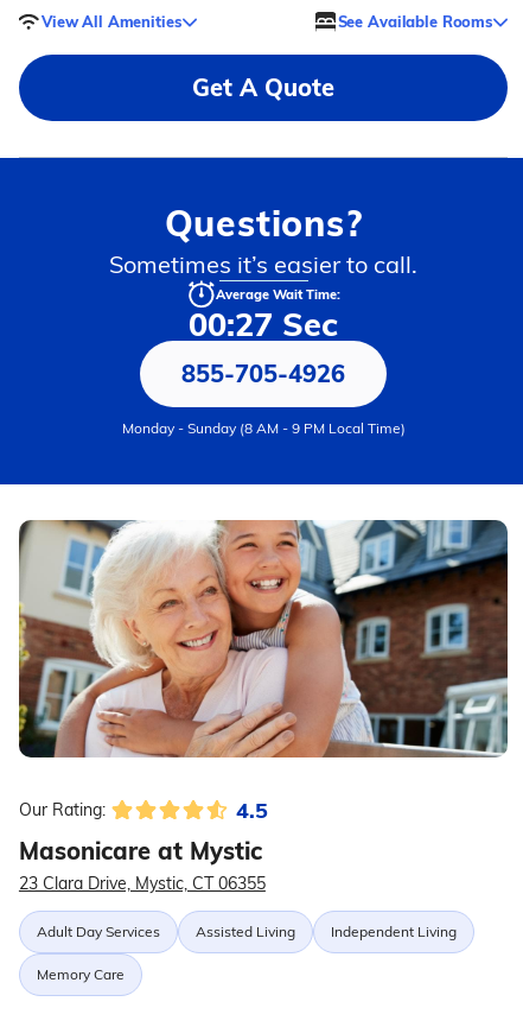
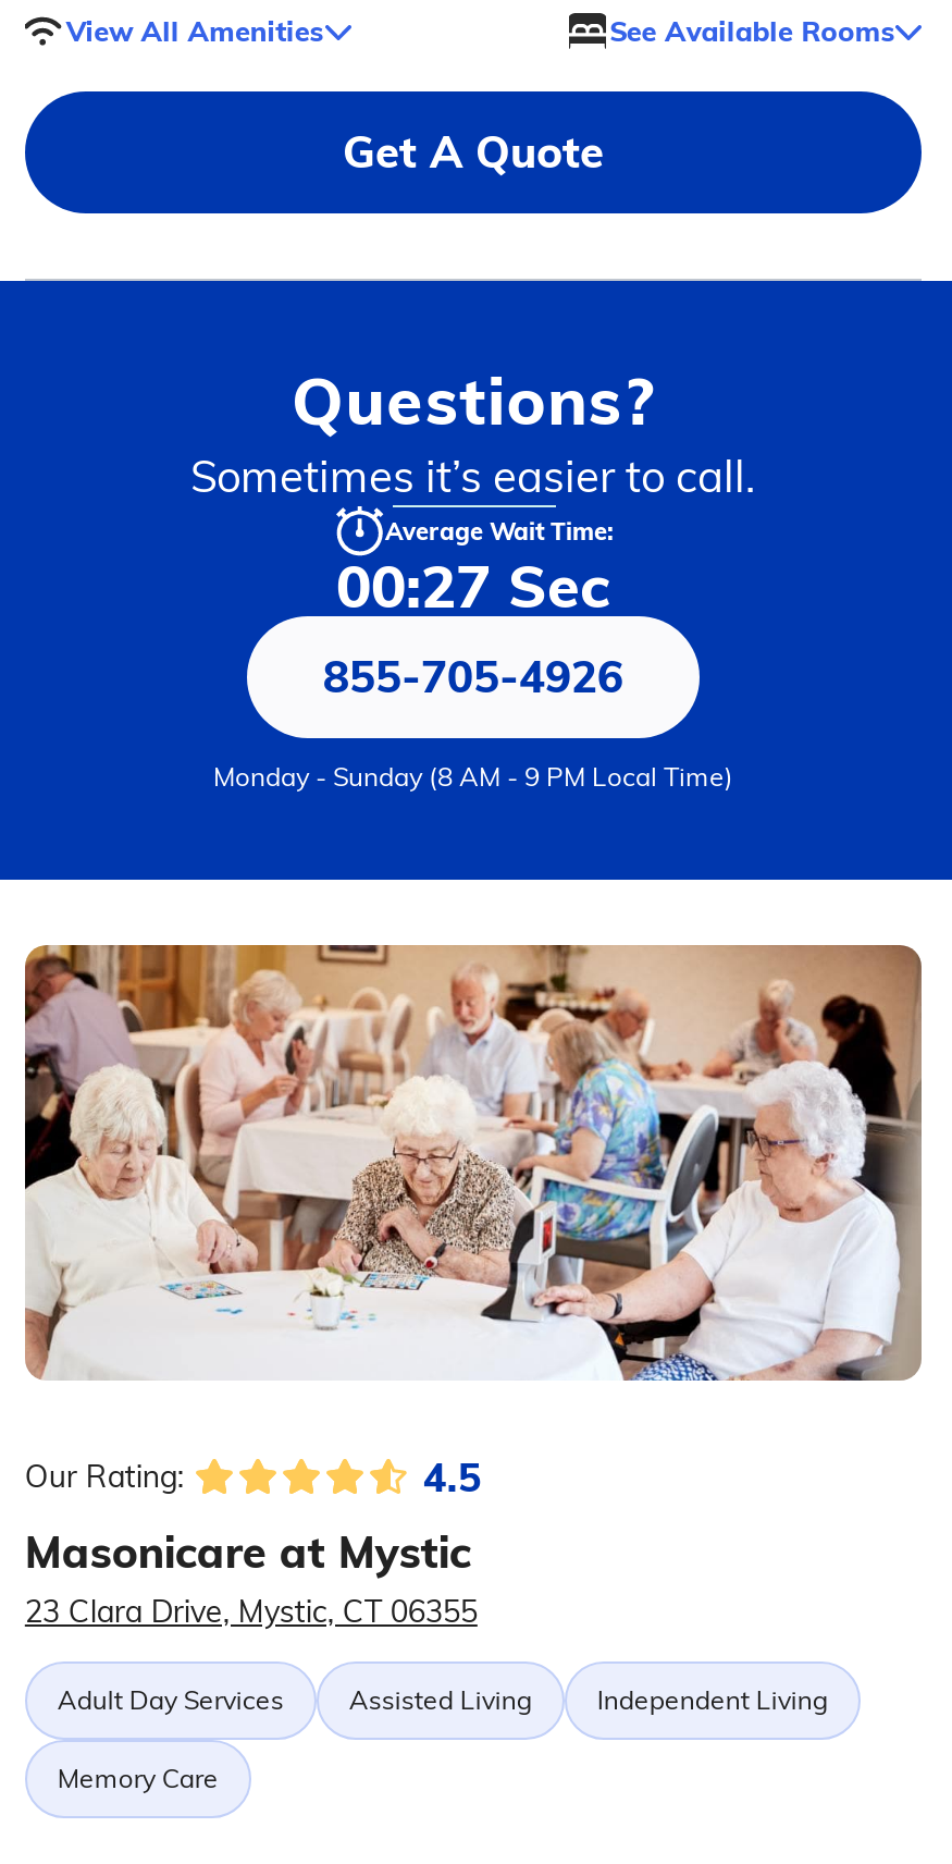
[18,519,509,759] [image] -> [23,943,924,1383] [image]

